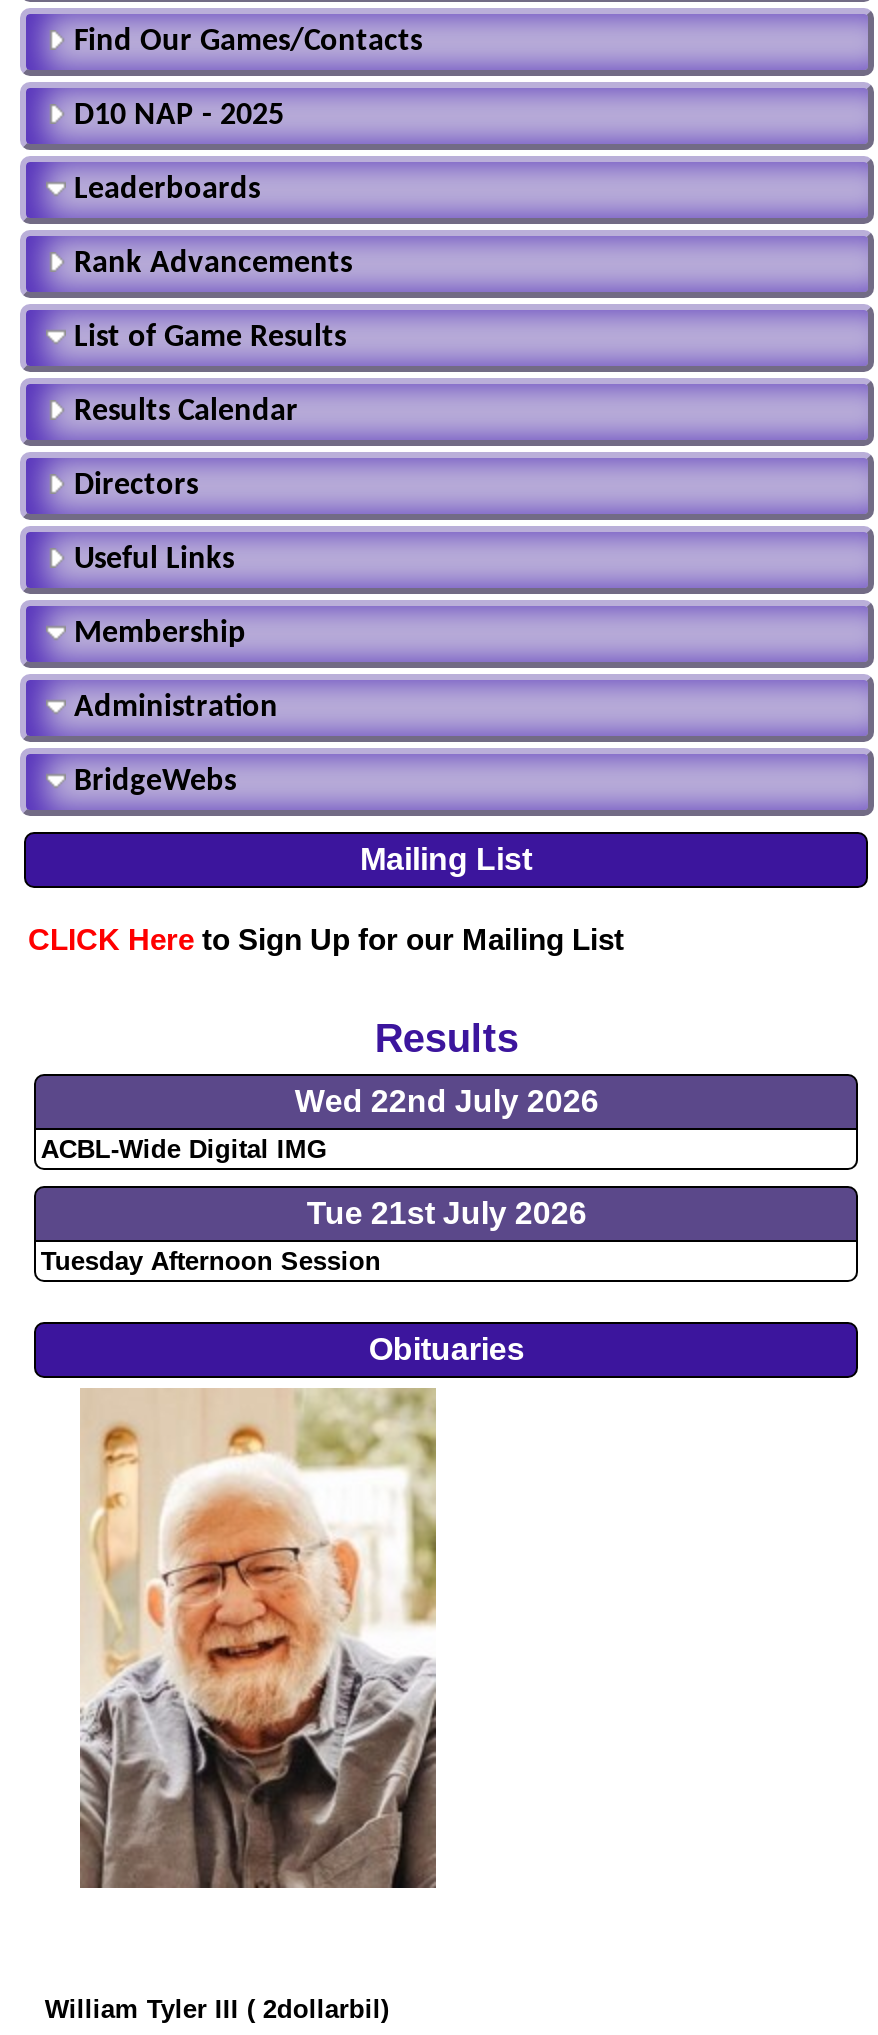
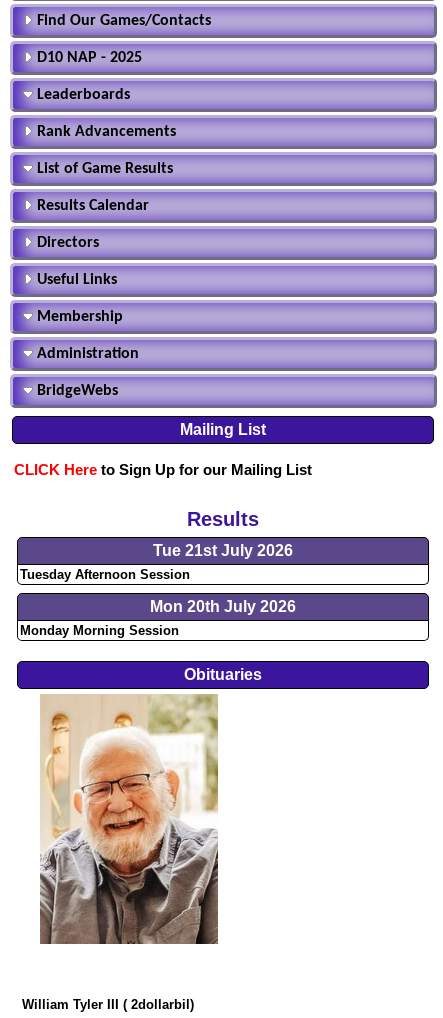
[41,1084,599,1164] Wed 22nd July 2026 | ACBL-Wide Digital IMG -> none
moved [41,1196,587,1276] -> [20,542,293,582]: Tue 21st July 2026 | Tuesday Afternoon Session
none -> [20,598,296,638] Mon 20th July 2026 | Monday Morning Session

